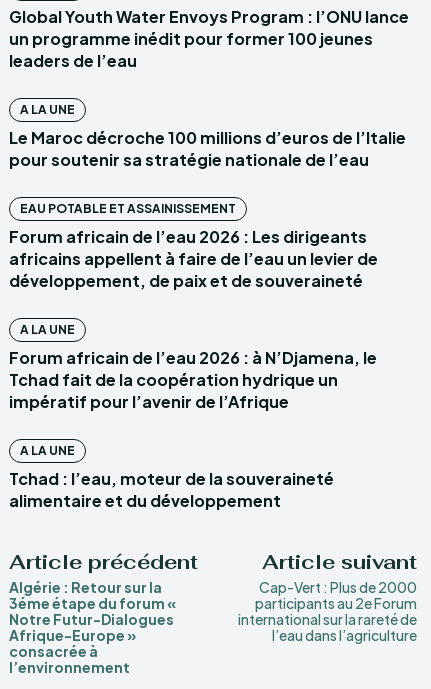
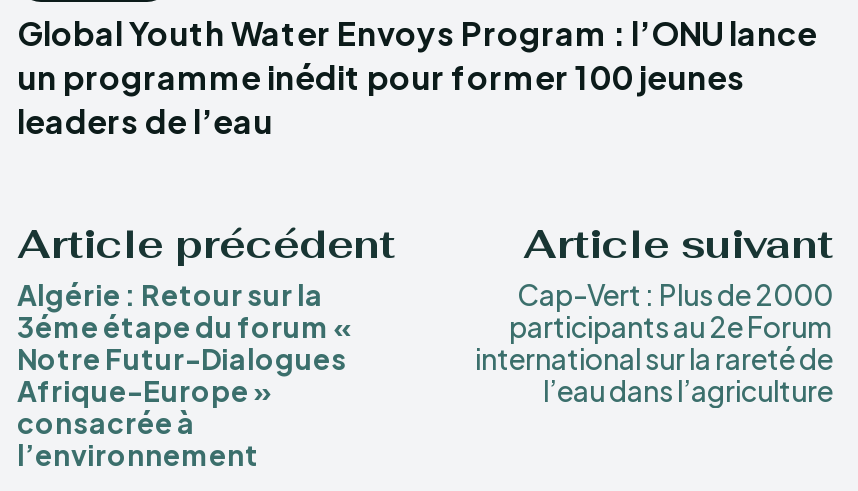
[9,102,406,511] A LA UNE | Le Maroc décroche 100 millions d’euros de l’Italie | pour soutenir sa stratégie nationale de l’eau | EAU POTABLE ET ASSAINISSEMENT | Forum africain de l’eau 2026 : Les dirigeants | africains appellent à faire de l’eau un levier de | développement, de paix et de souveraineté | A LA UNE | Forum africain de l’eau 2026 : à N’Djamena, le | Tchad fait de la coopération hydrique un | impératif pour l’avenir de l’Afrique | A LA UNE | Tchad : l’eau, moteur de la souveraineté | alimentaire et du développement -> none

